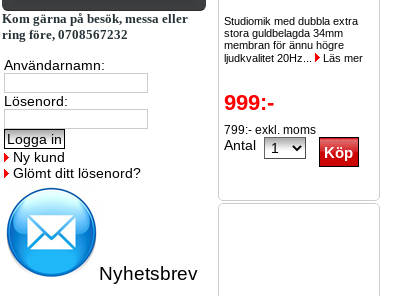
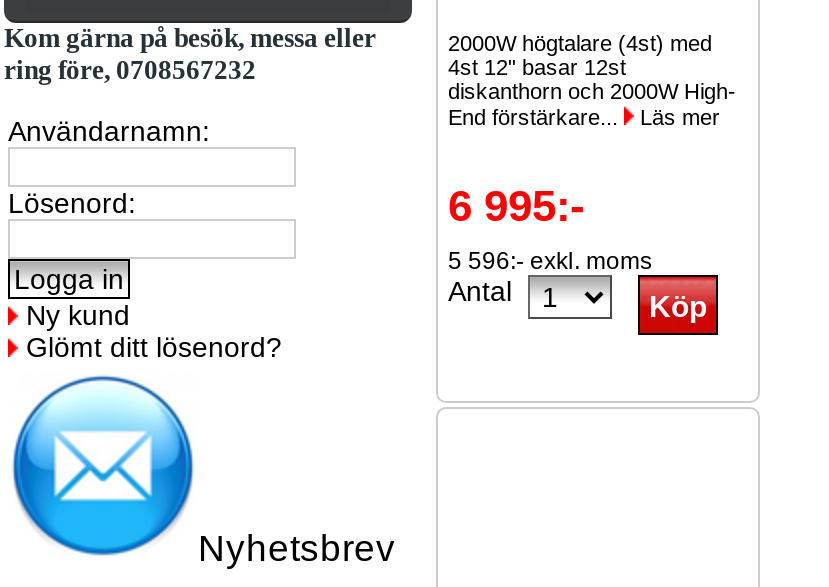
[224,15,363,64] Studiomik med dubbla extra | stora guldbelagda 34mm | membran för ännu högre | ljudkvalitet 20Hz... Läs mer -> [448,31,736,129] 2000W högtalare (4st) med | 4st 12" basar 12st | diskanthorn och 2000W High- | End förstärkare... Läs mer
[224,90,316,137] 999:- | 799:- exkl. moms -> [448,181,652,275] 6 995:- | 5 596:- exkl. moms

